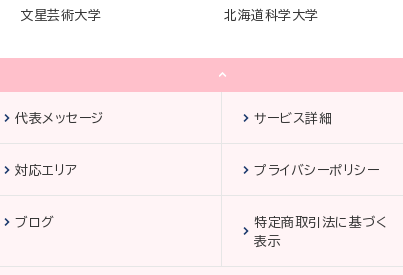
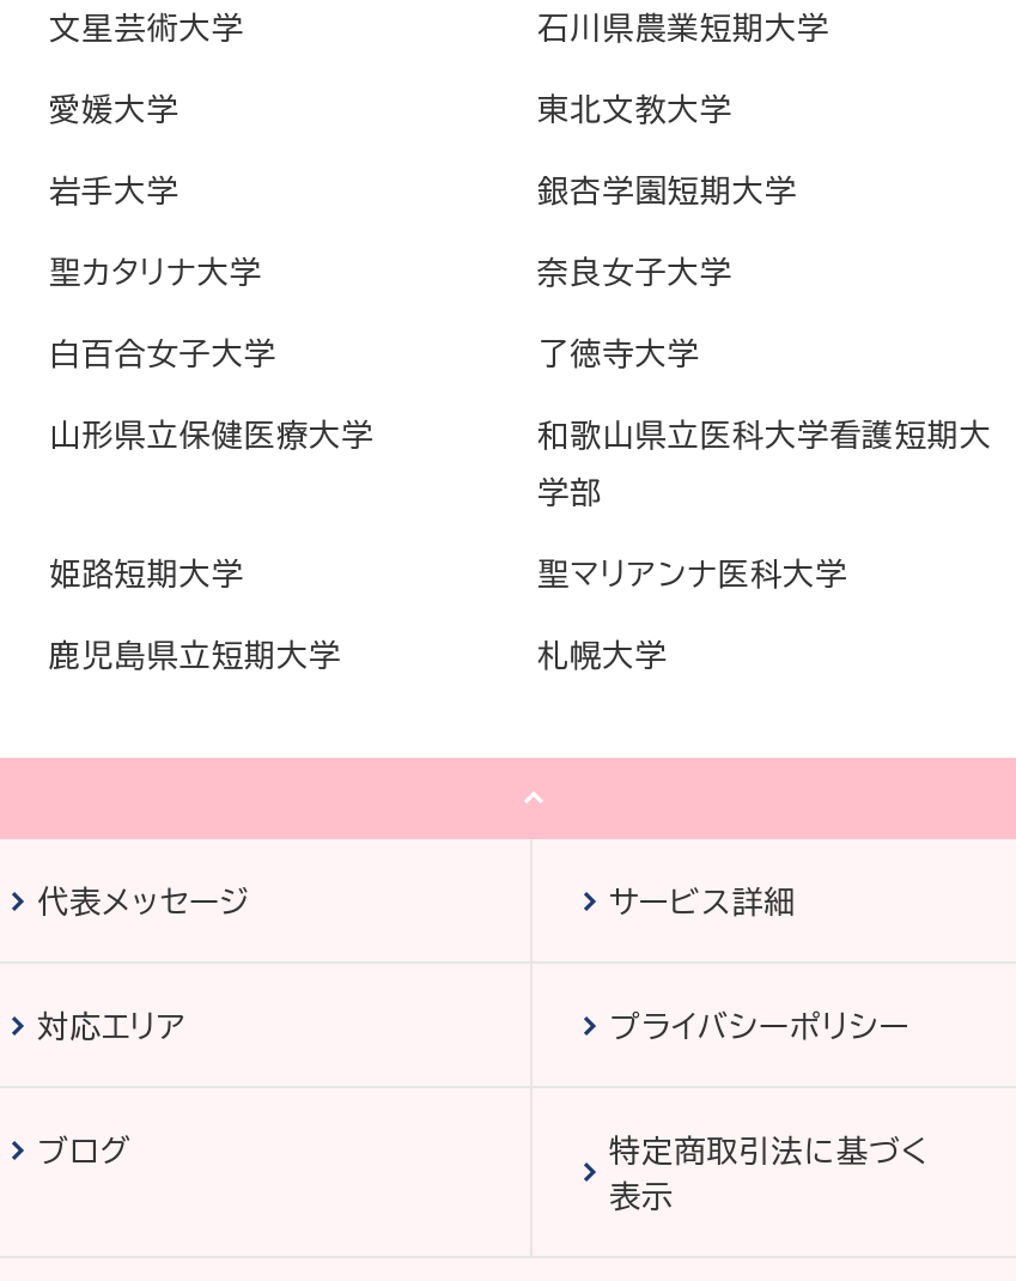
[224,9,319,22] 北海道科学大学 -> [49,13,992,672] 石川県農業短期大学 | 愛媛大学 | 東北文教大学 | 岩手大学 | 銀杏学園短期大学 | 聖カタリナ大学 | 奈良女子大学 | 白百合女子大学 | 了徳寺大学 | 山形県立保健医療大学 | 和歌山県立医科大学看護短期大 | 学部 | 姫路短期大学 | 聖マリアンナ医科大学 | 鹿児島県立短期大学 | 札幌大学

